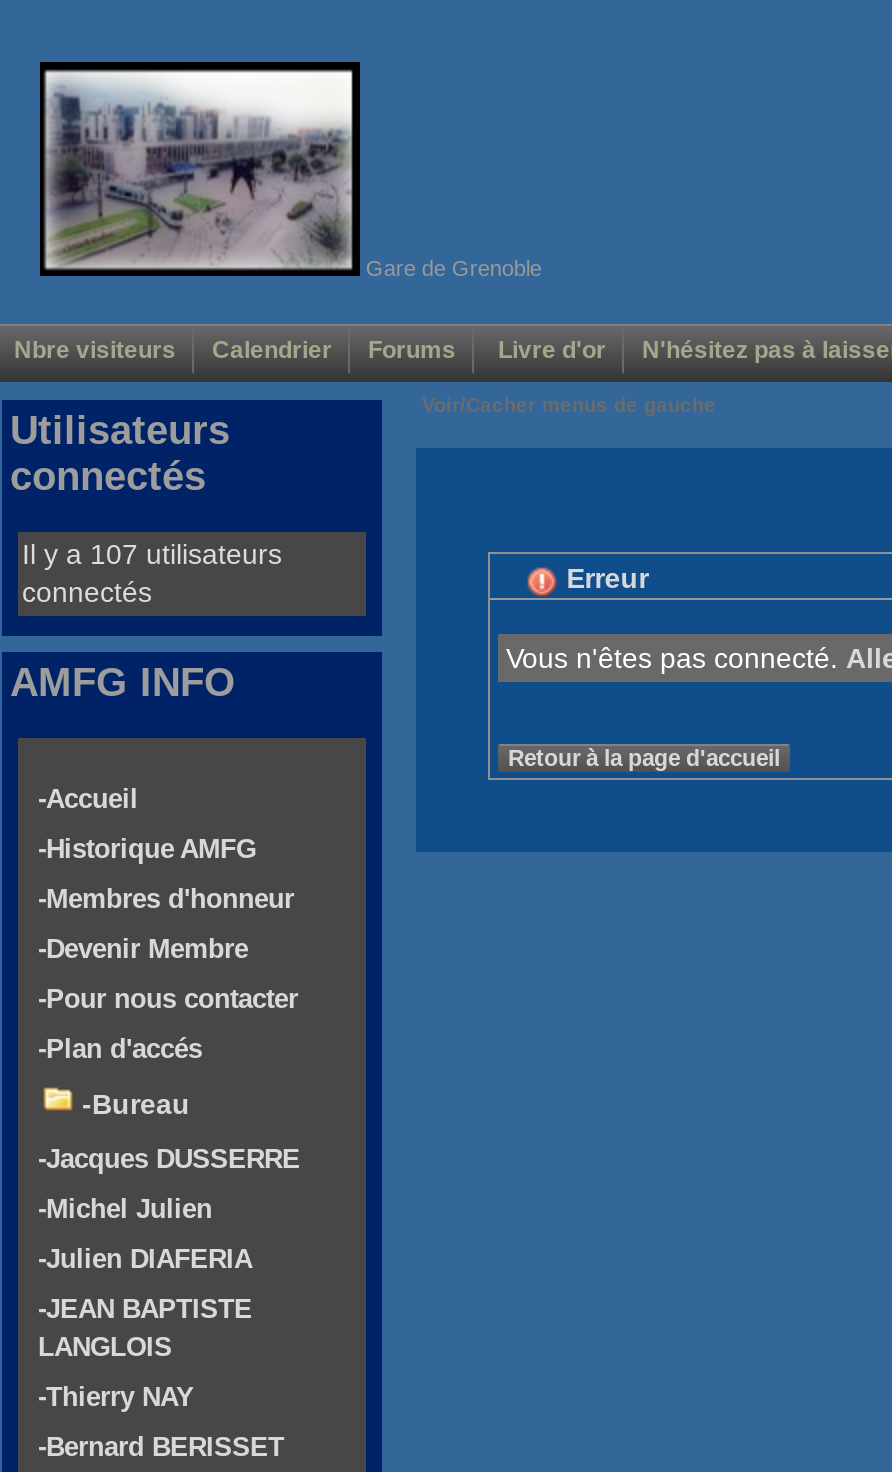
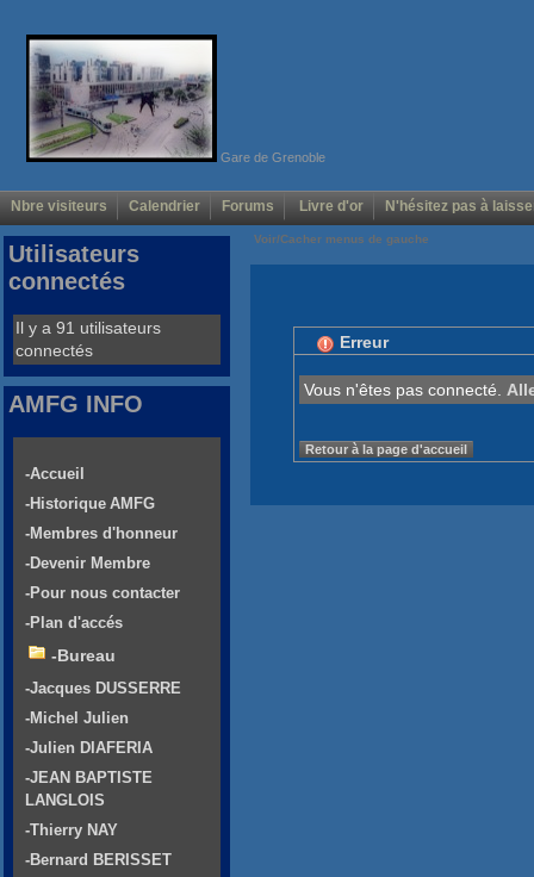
[22,539,282,571] Il y a 107 utilisateurs -> [15,319,161,338] Il y a 91 utilisateurs

